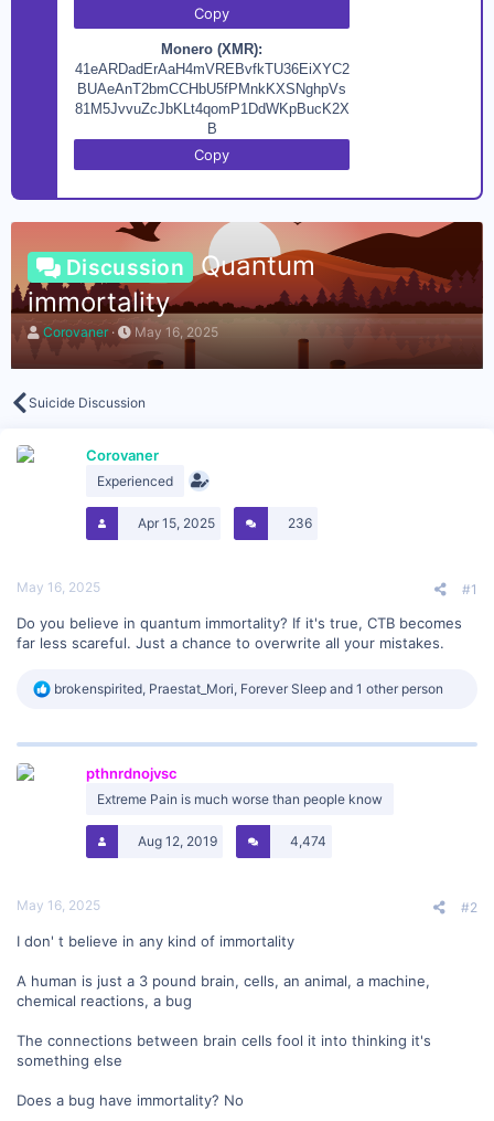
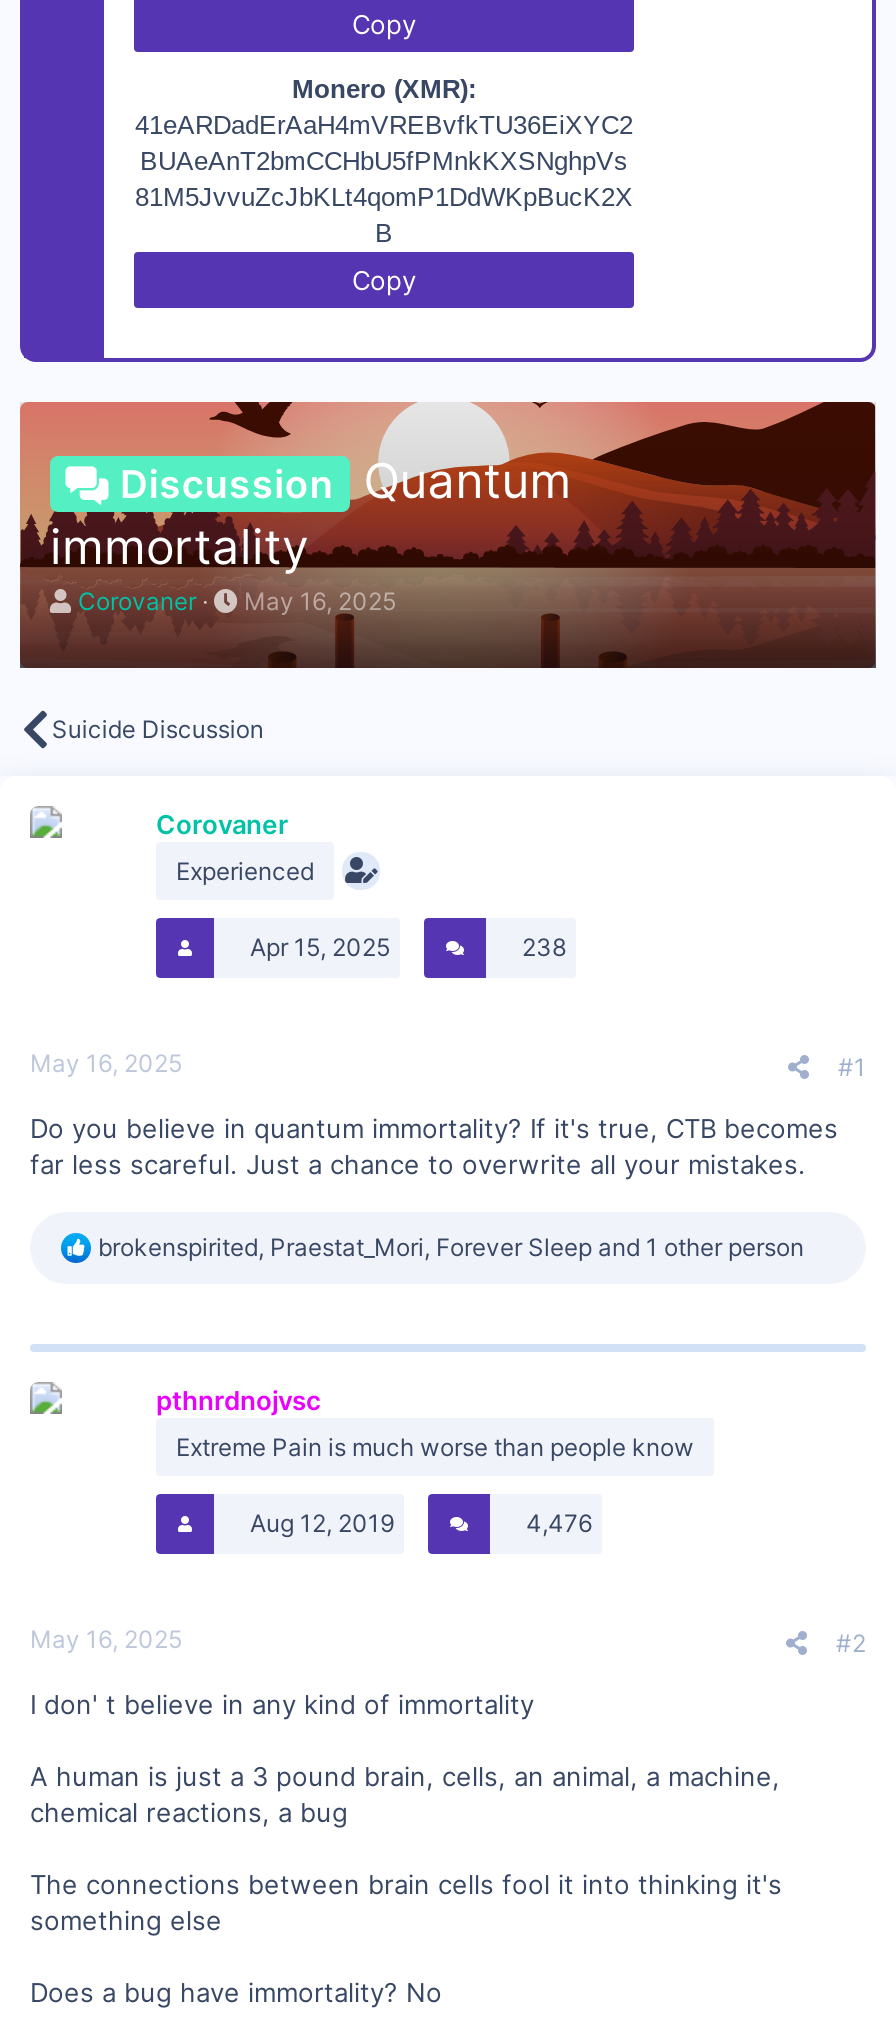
[288,515,312,532] 236 -> [522,933,566,963] 238
[290,833,326,850] 4,474 -> [526,1509,592,1539] 4,476

